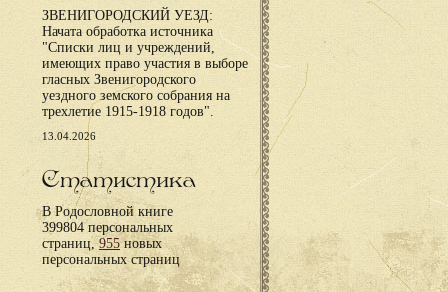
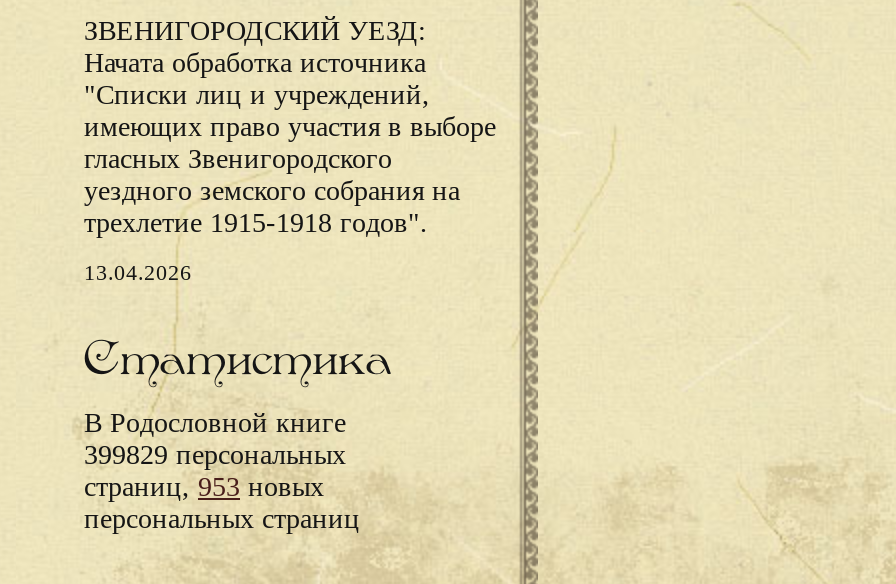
[42,220,173,235] 399804 персональных -> [84,440,346,470] 399829 персональных
[42,236,162,251] страниц, 955 новых -> [84,472,324,502] страниц, 953 новых

